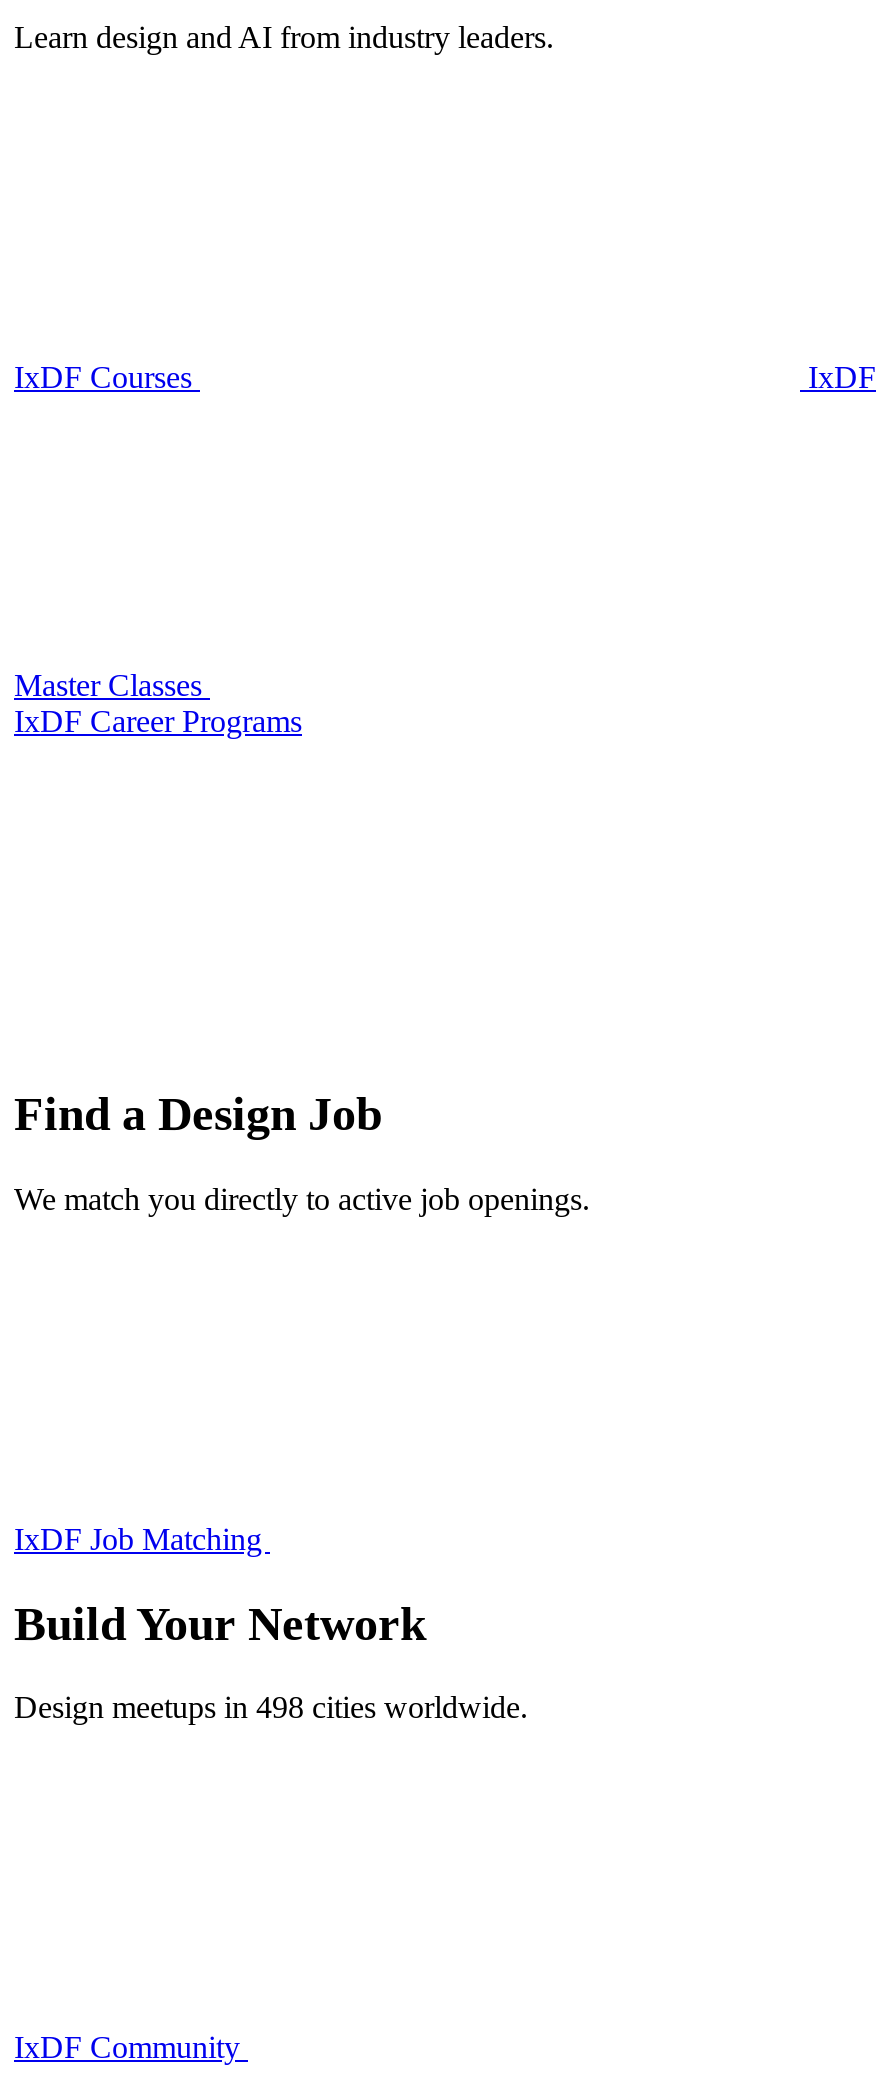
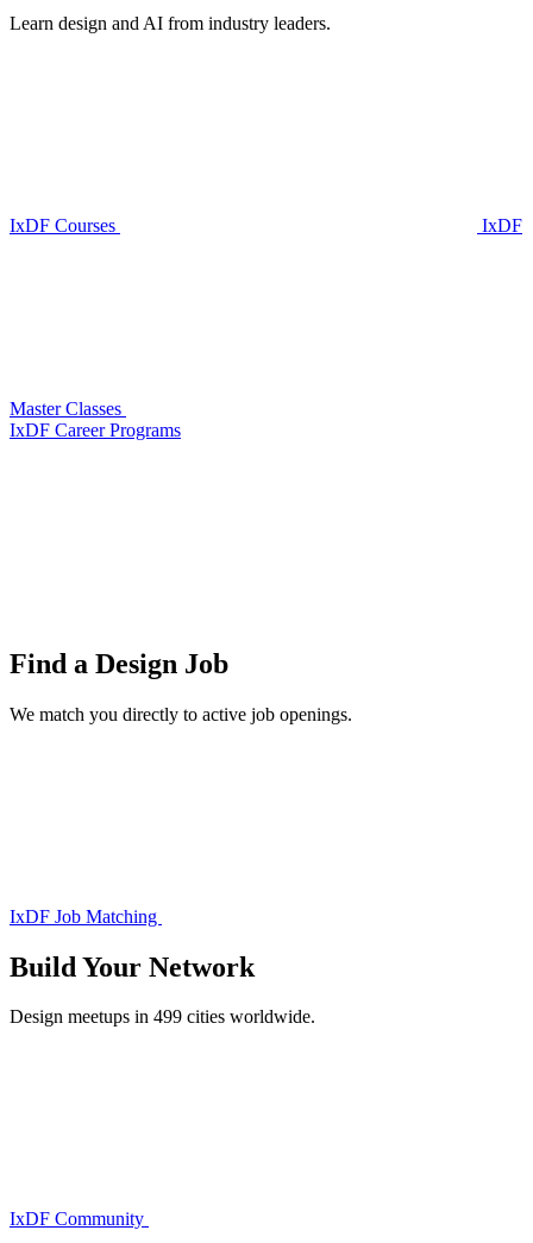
[14,1691,528,1725] Design meetups in 498 cities worldwide. -> [10,1007,315,1027] Design meetups in 499 cities worldwide.

